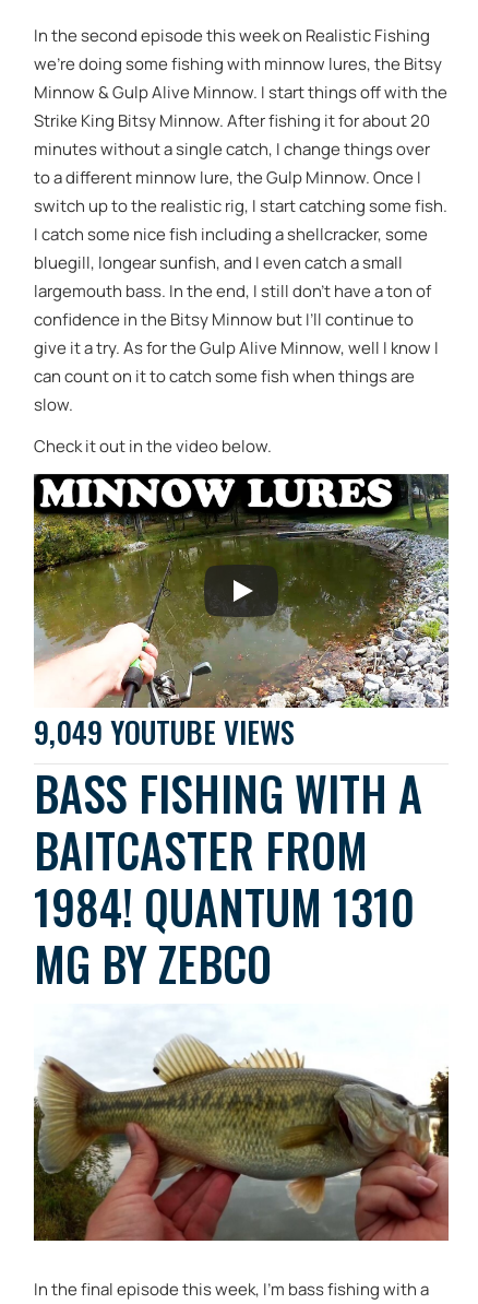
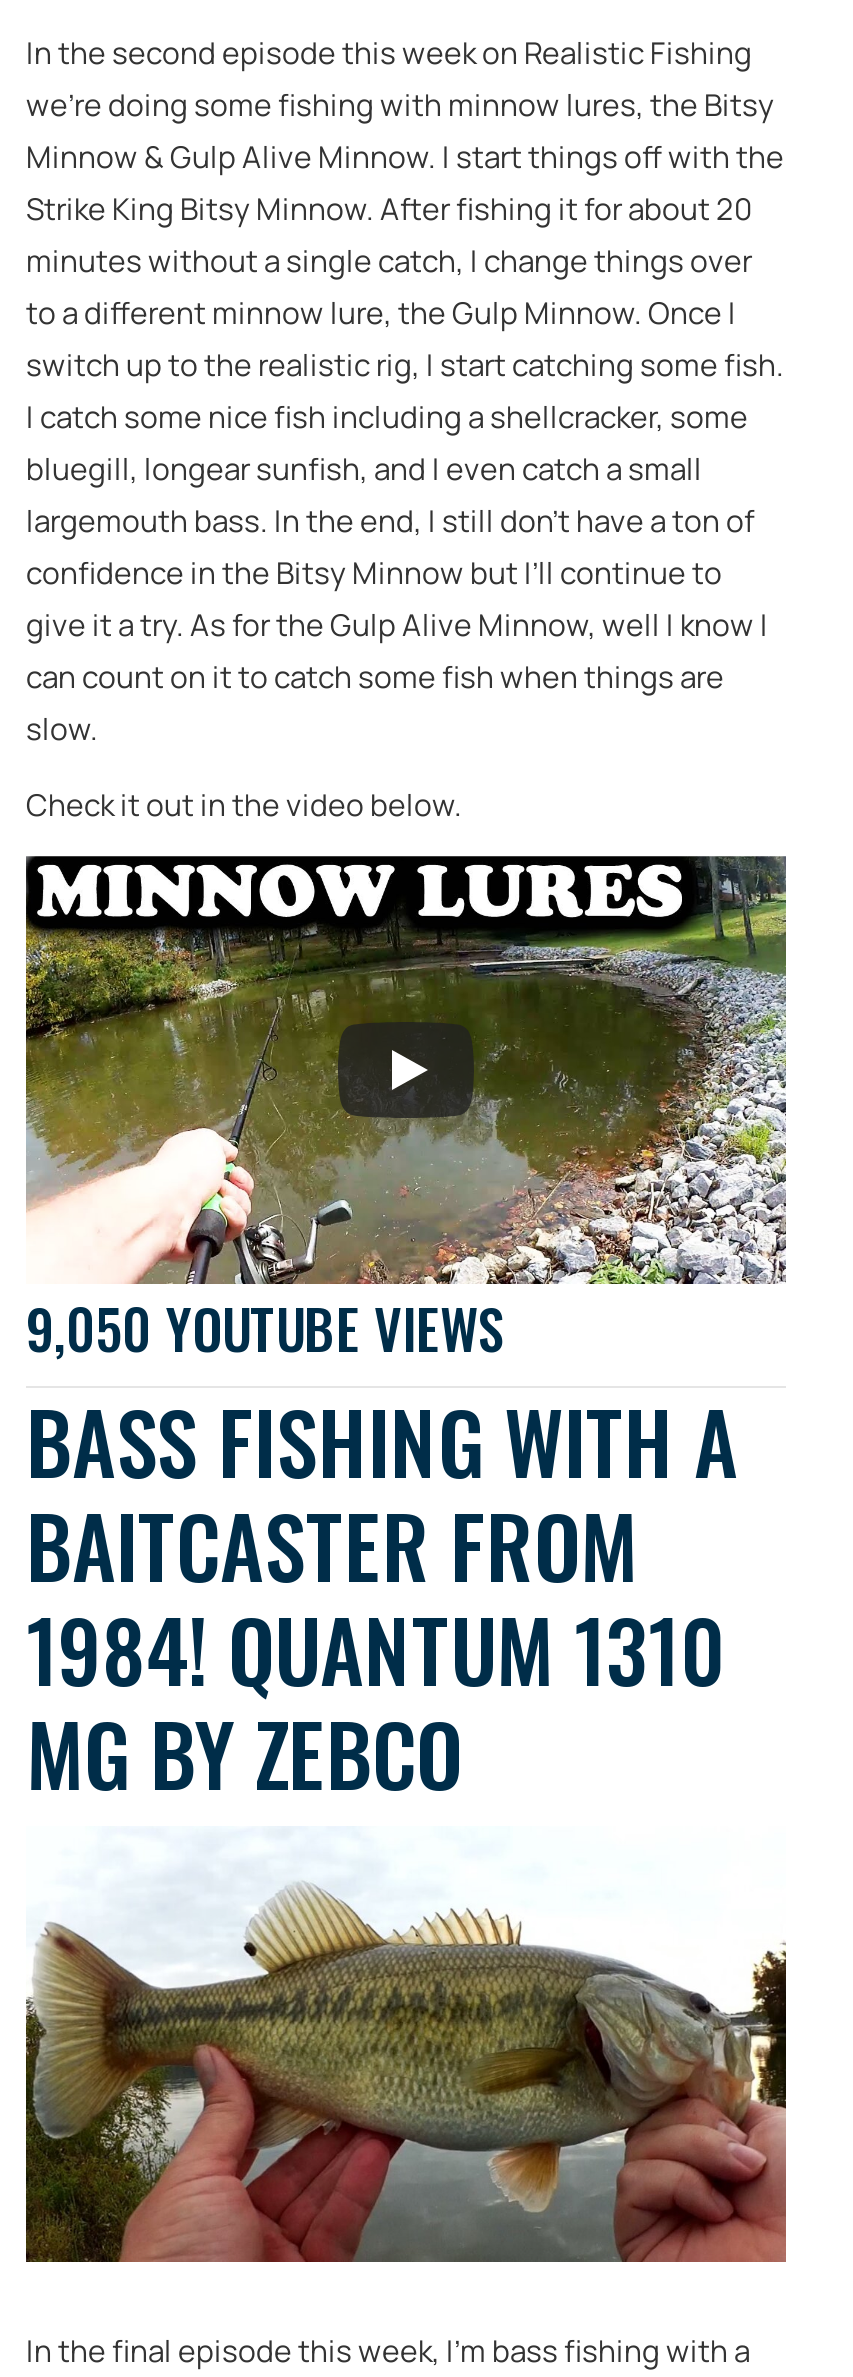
[34,710,295,753] 9,049 YOUTUBE VIEWS -> [26,1288,504,1368] 9,050 YOUTUBE VIEWS

